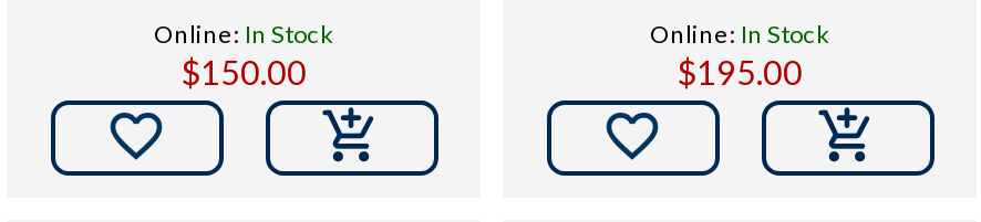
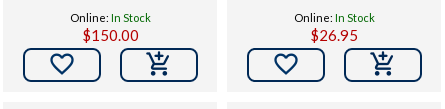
[677,52,803,92] $195.00 -> [310,26,358,44] $26.95

